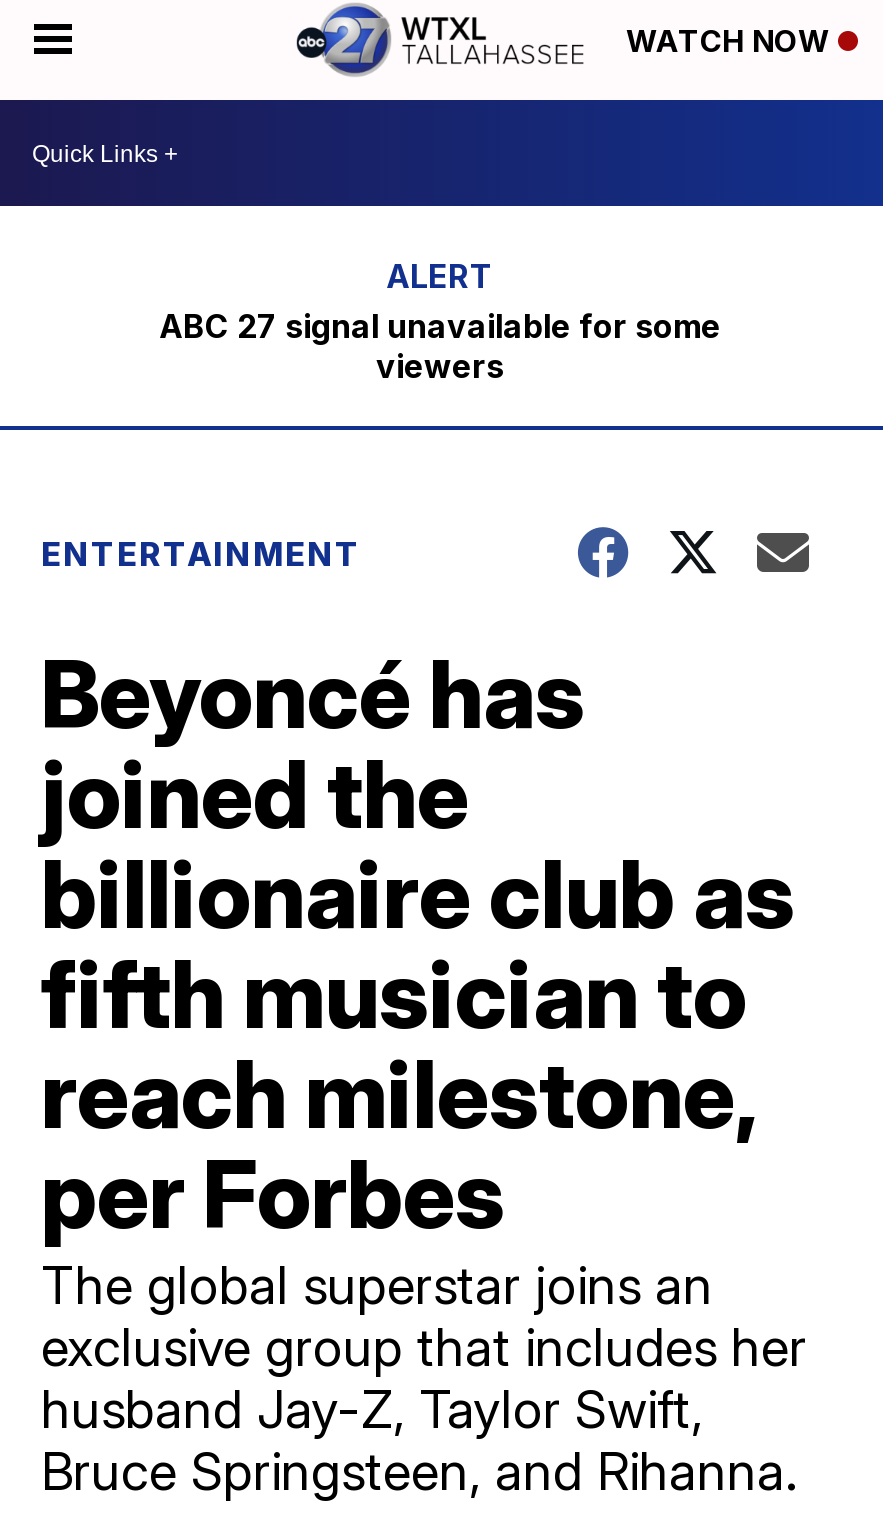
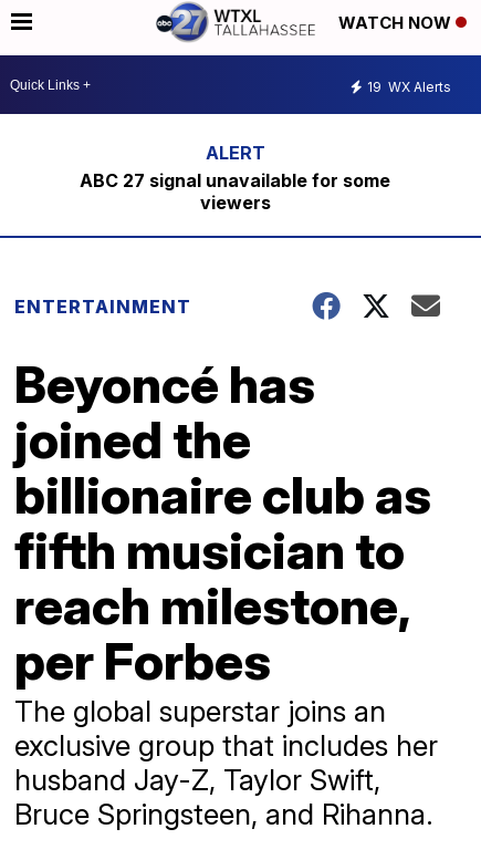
none -> [367,78,451,95] 19 WX Alerts

